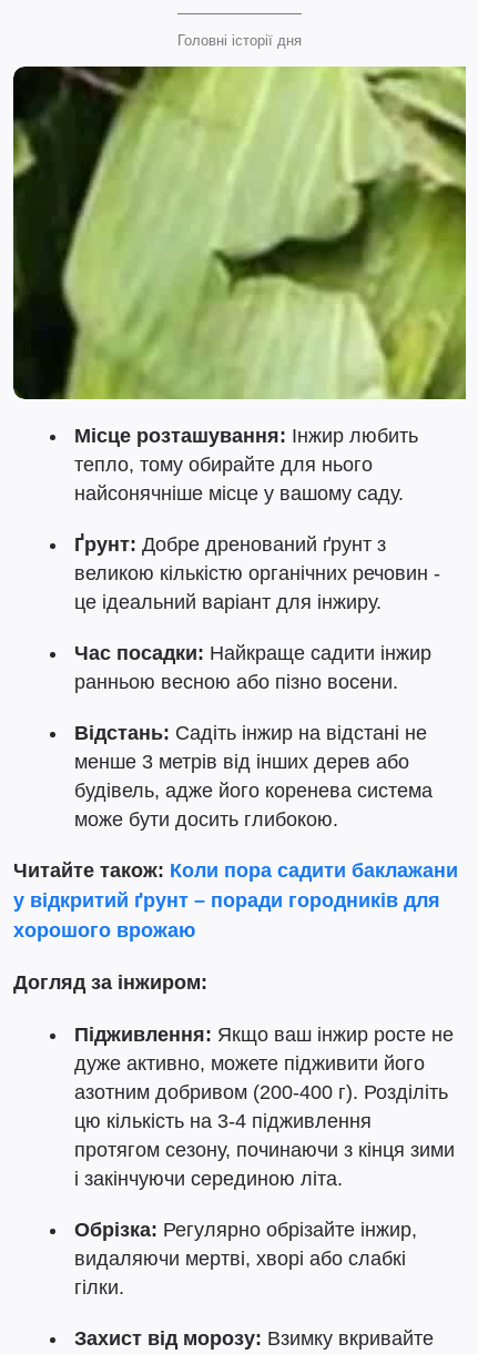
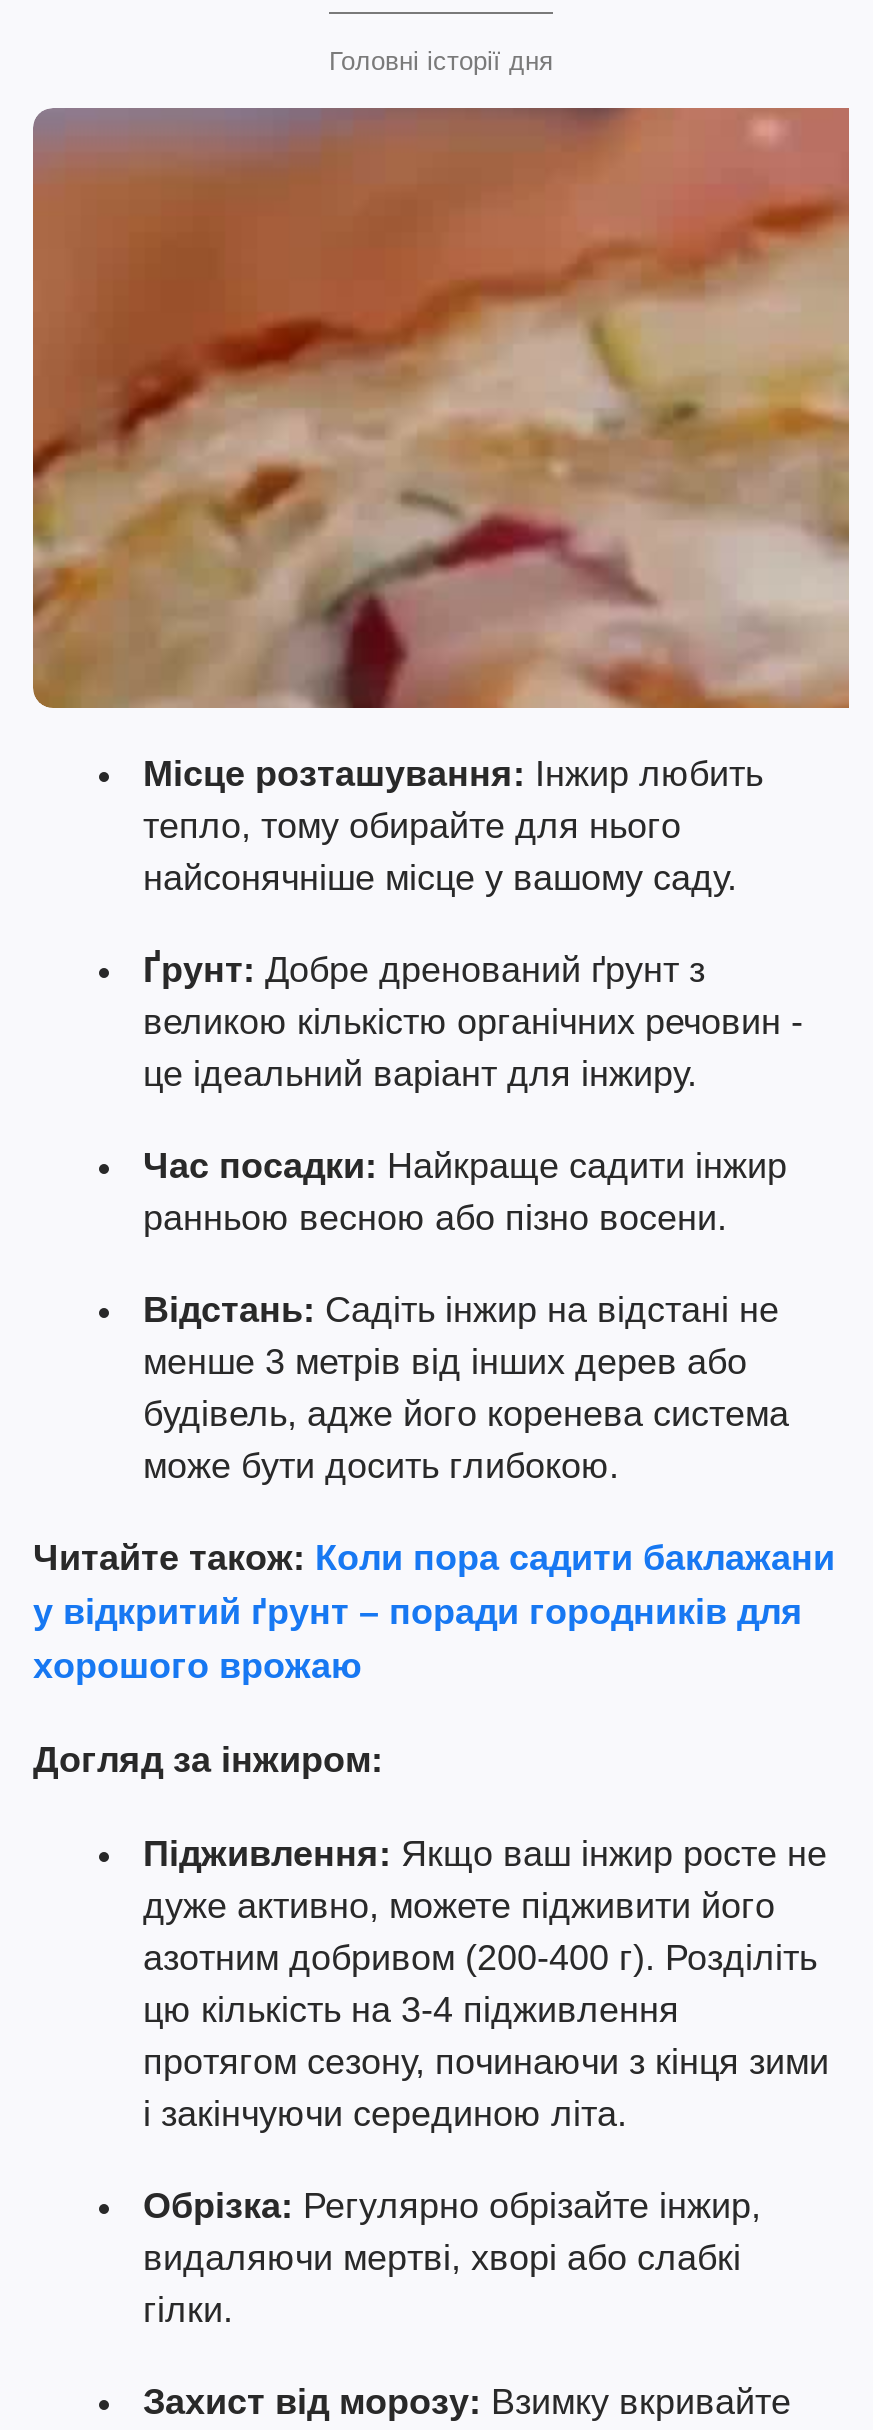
[12,65,467,400] [image] -> [31,106,851,710] [image]

